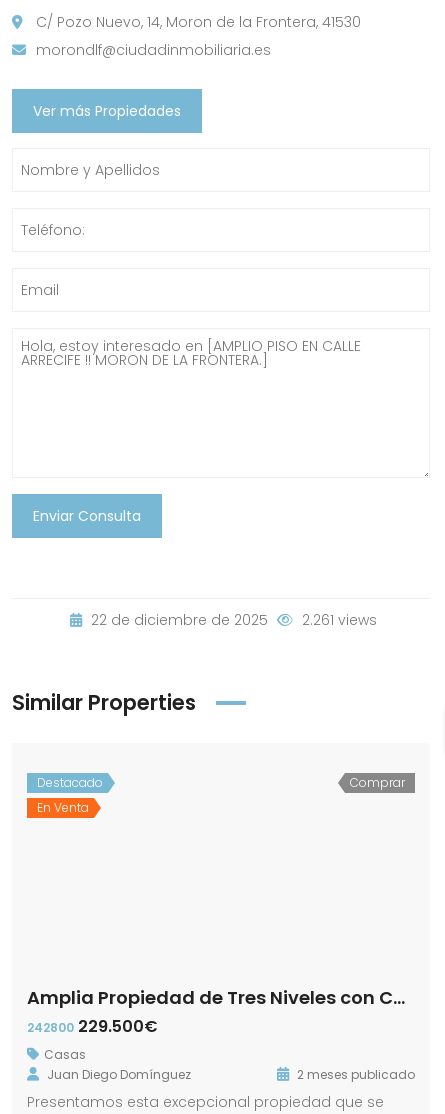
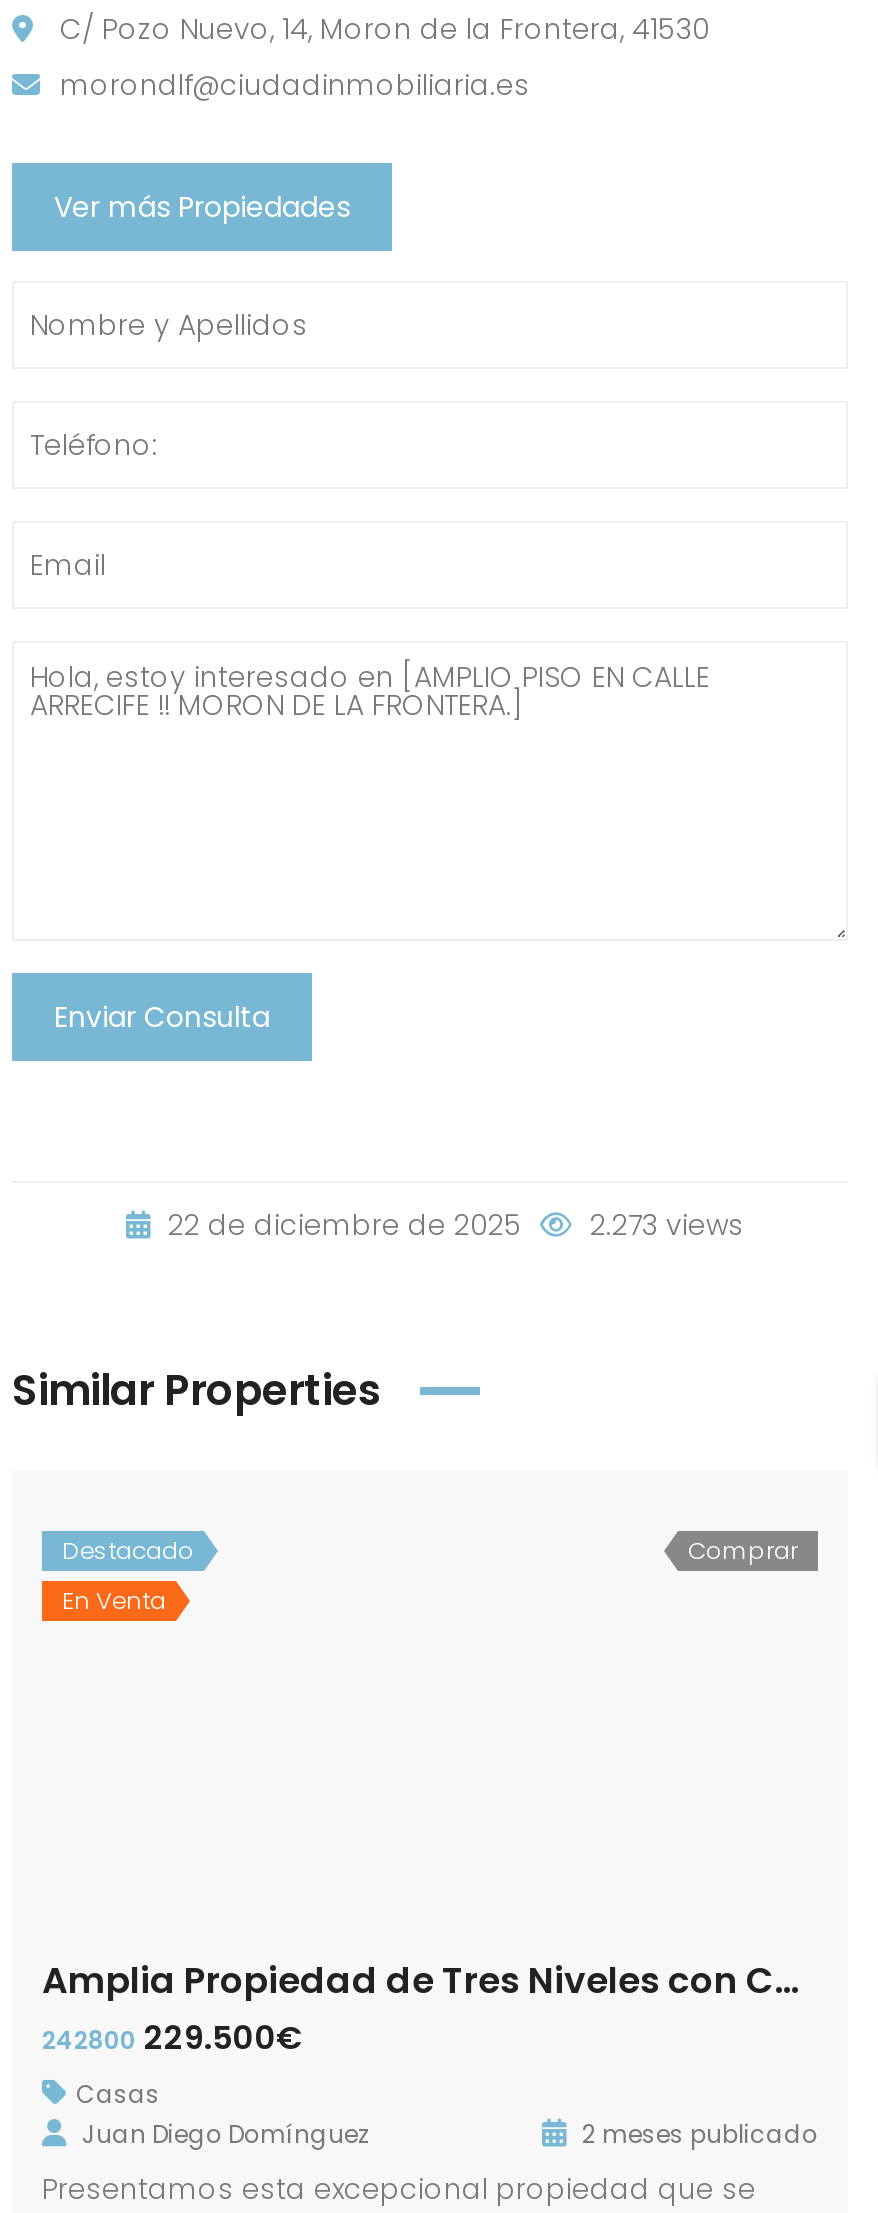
[87,610,377,630] 22 de diciembre de 2025 2.261 views -> [160,1205,744,1245] 22 de diciembre de 2025 2.273 views

